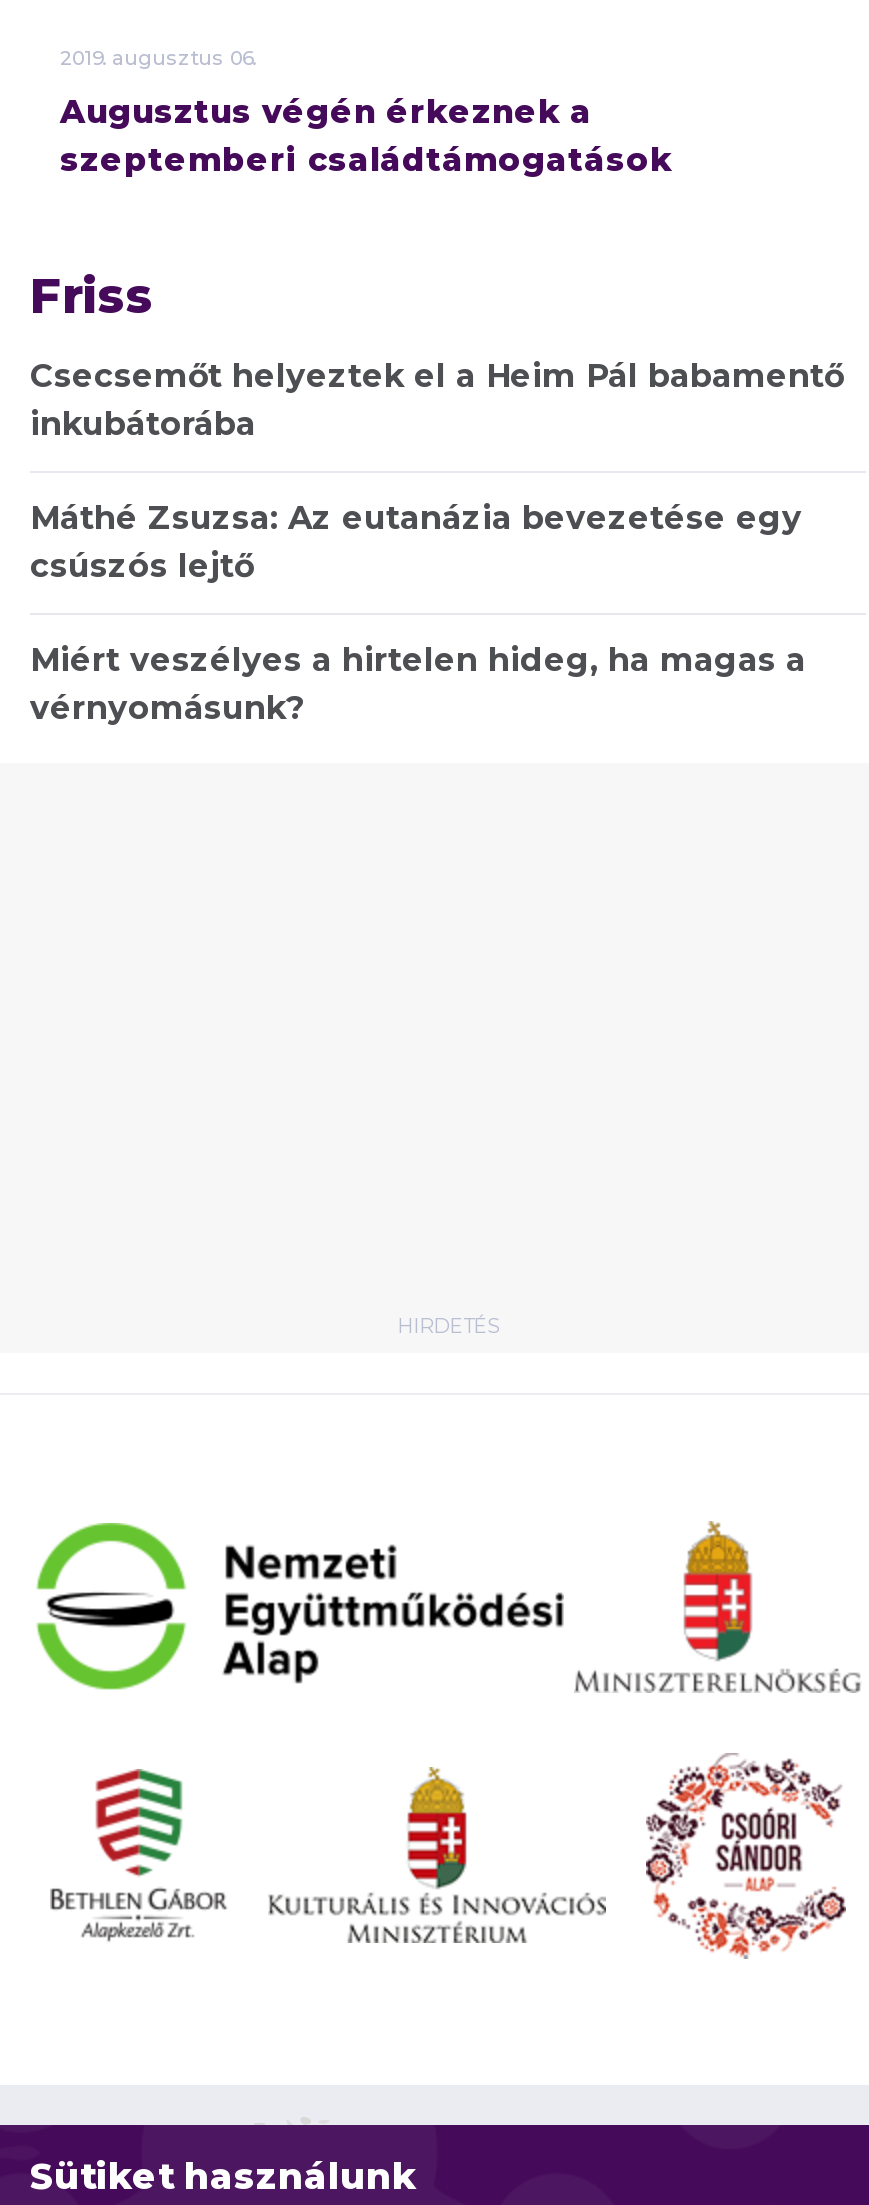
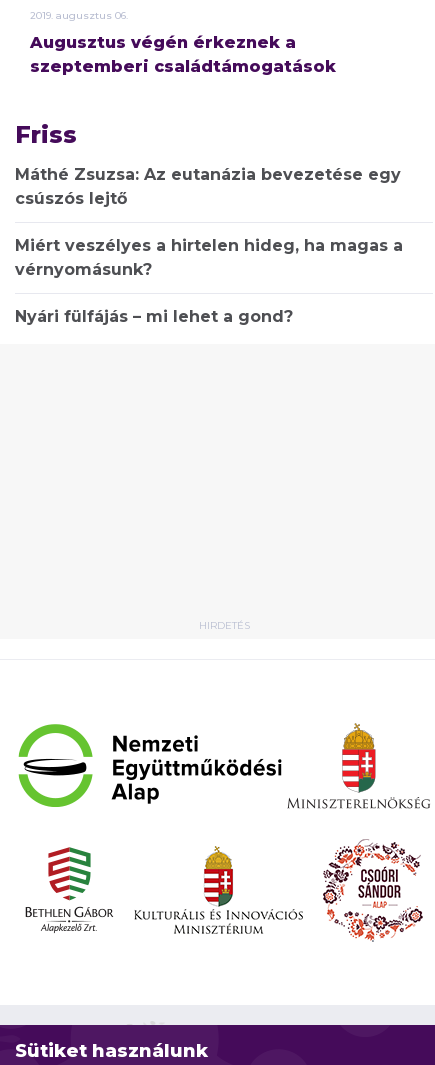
[30,356,844,442] Csecsemőt helyeztek el a Heim Pál babamentő | inkubátorába -> none
moved [30,498,806,726] -> [15,165,403,279]: Máthé Zsuzsa: Az eutanázia bevezetése egy | csúszós lejtő | Miért veszélyes a hirtelen hideg, ha magas a | vérnyomásunk?
none -> [15,307,293,326] Nyári fülfájás – mi lehet a gond?

